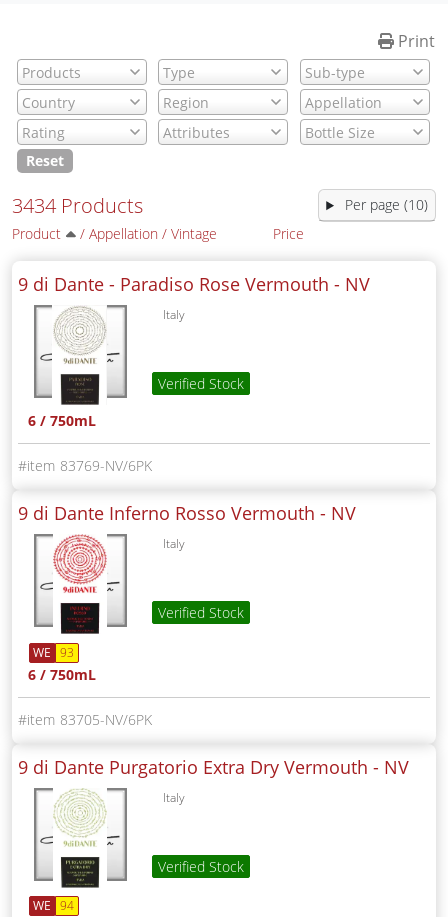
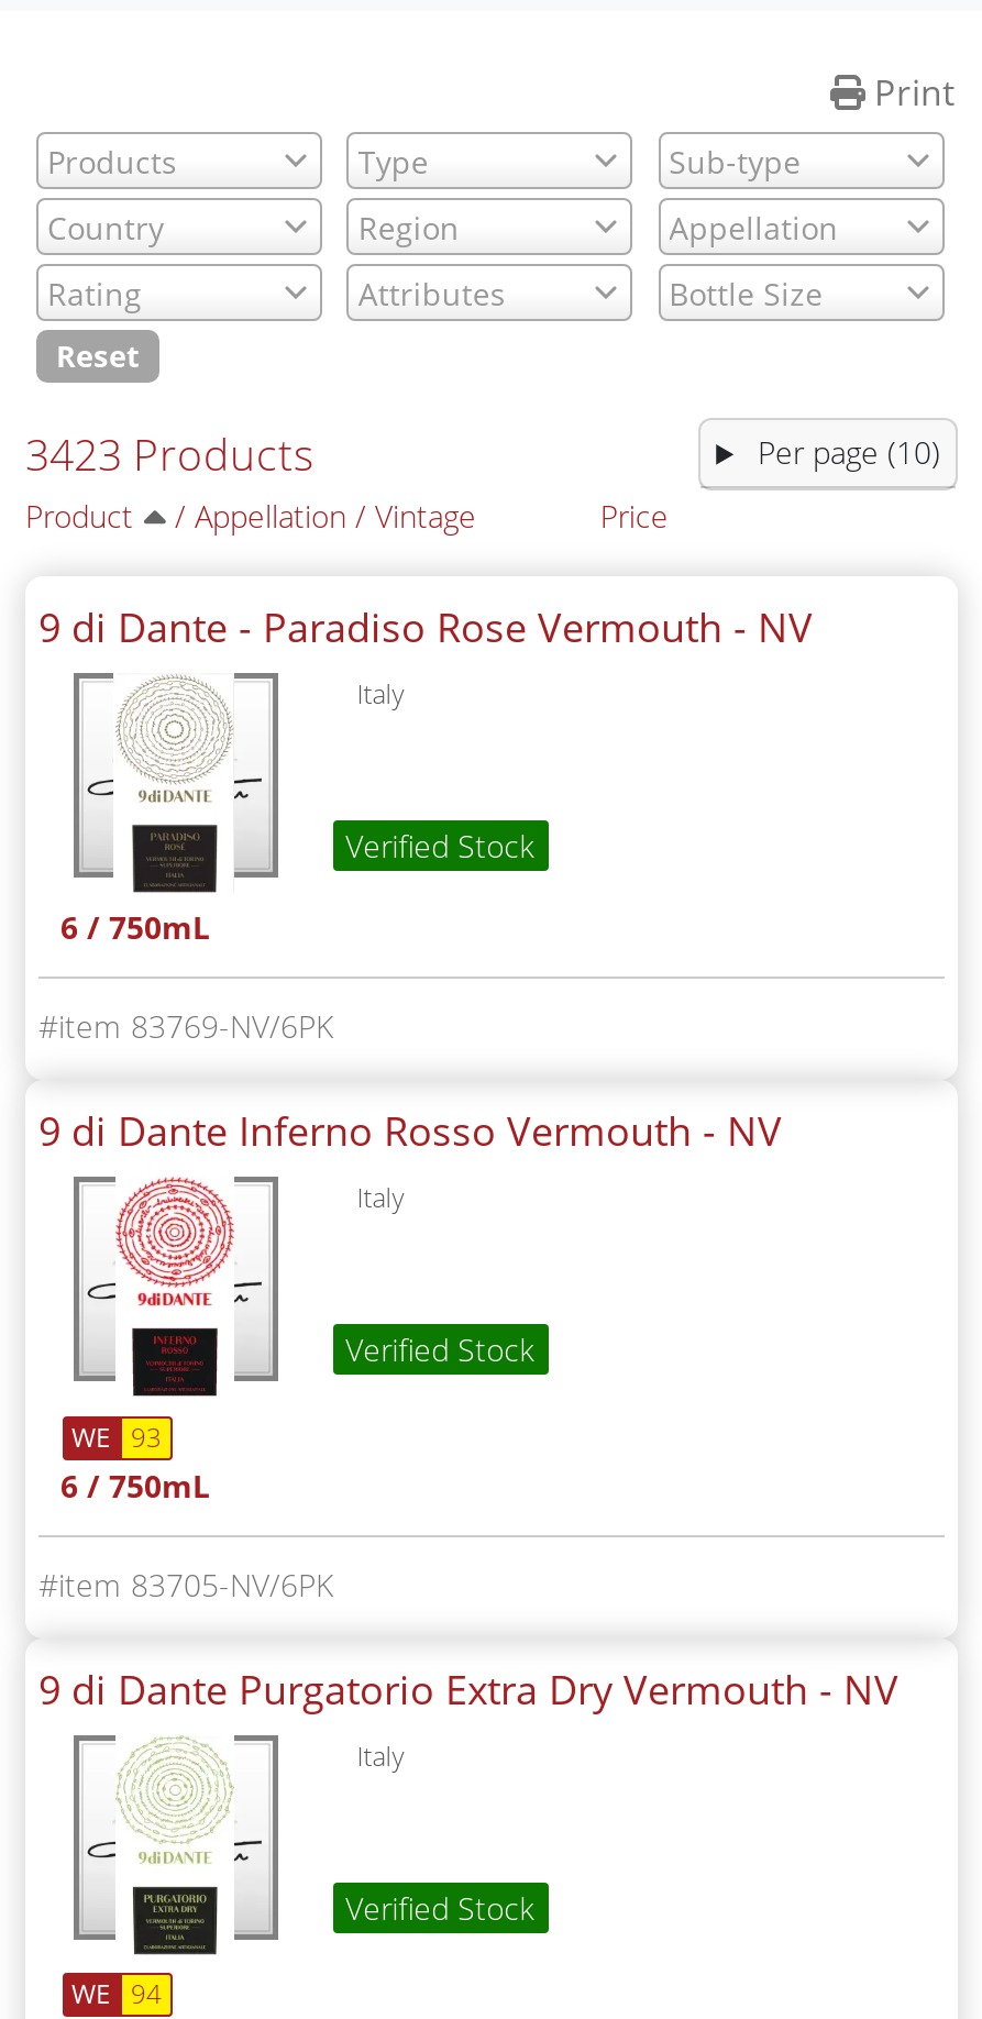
[12,192,143,219] 3434 Products -> [25,425,313,485] 3423 Products

